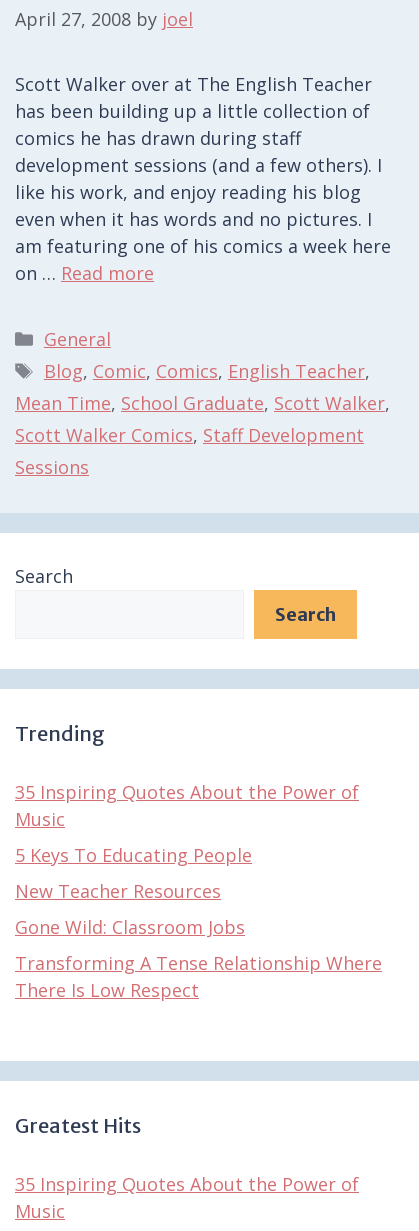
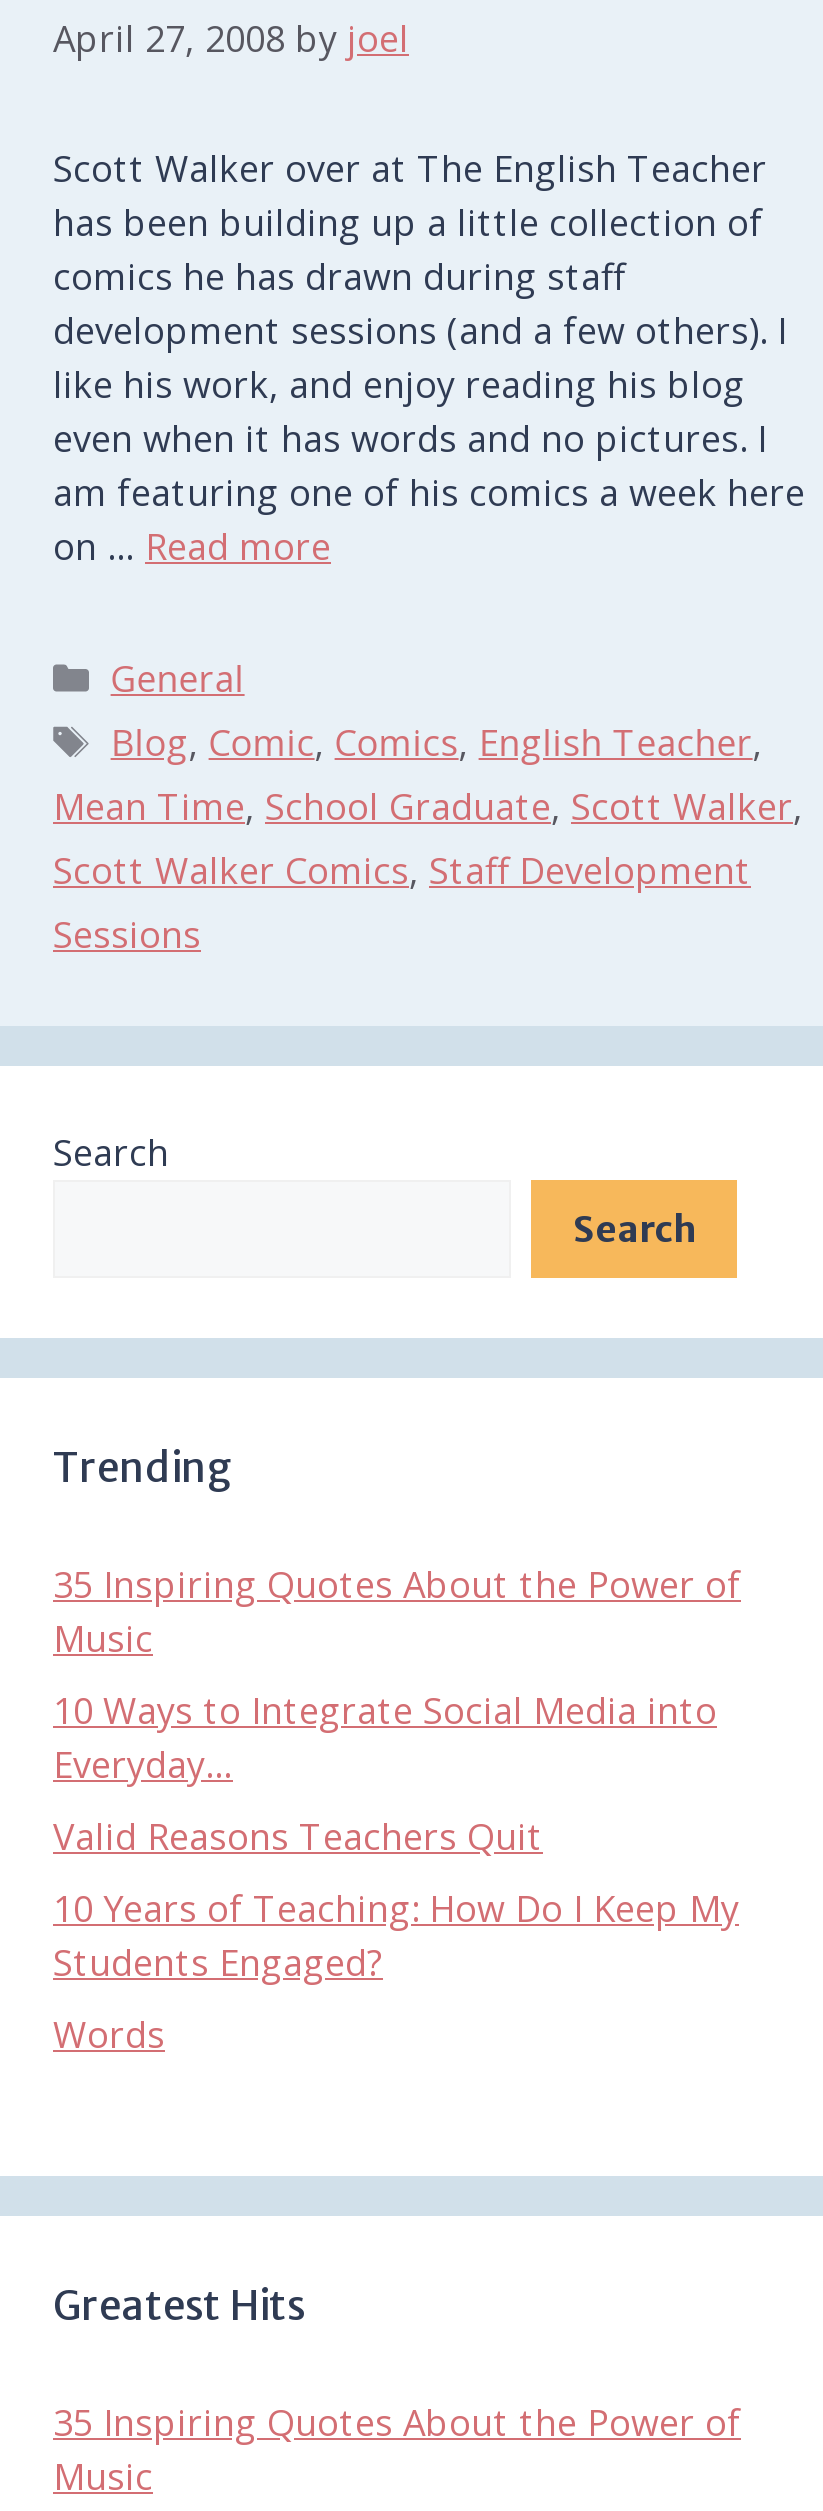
[15,843,252,867] 5 Keys To Educating People -> [53,1686,717,1788] 10 Ways to Integrate Social Media into | Everyday…
[15,879,221,903] New Teacher Resources -> [53,1812,543,1860] Valid Reasons Teachers Quit
[15,915,245,939] Gone Wild: Classroom Jobs -> [53,1884,739,1986] 10 Years of Teaching: How Do I Keep My | Students Engaged?
[15,951,382,1002] Transforming A Tense Relationship Where | There Is Low Respect -> [53,2010,165,2058] Words

